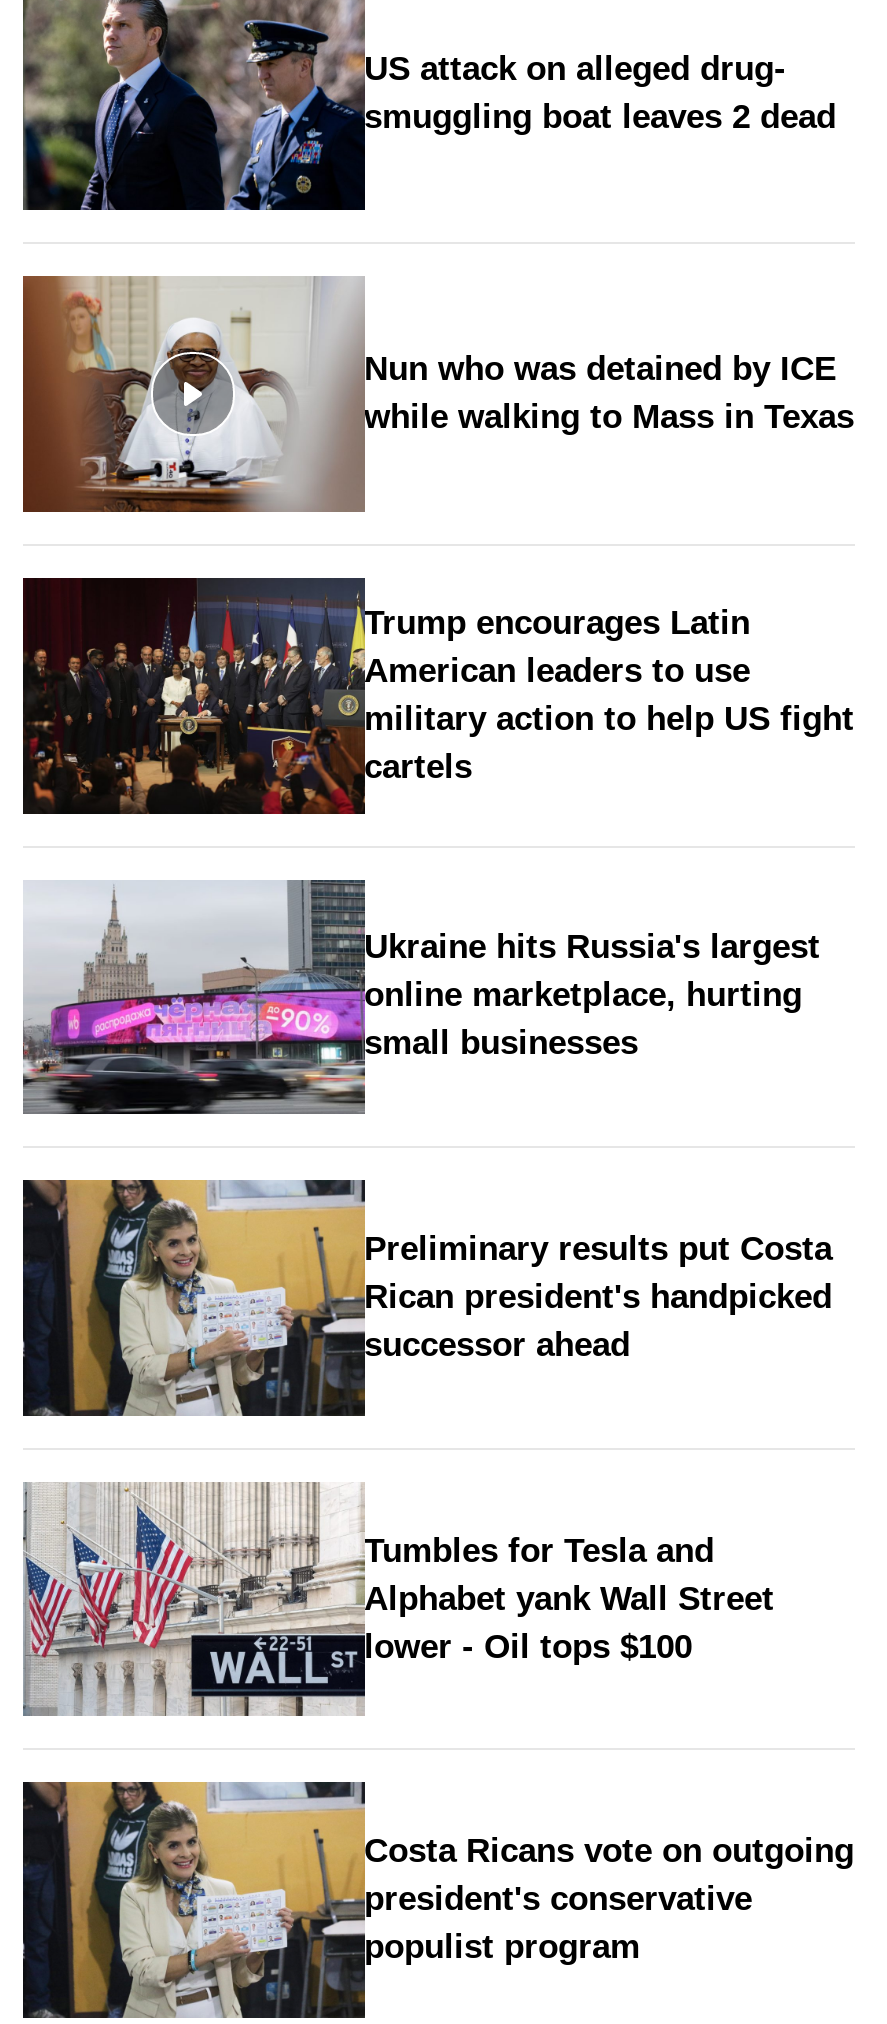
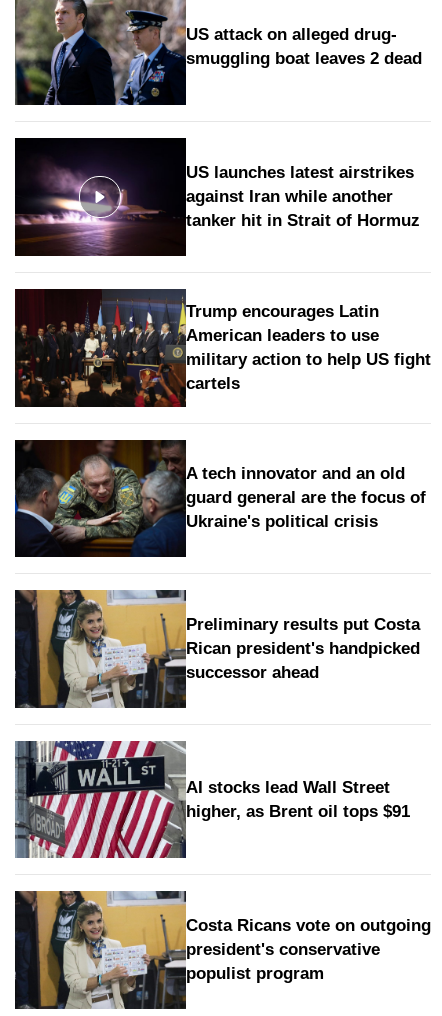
[21,274,854,514] [image] | Nun who was detained by ICE | while walking to Mass in Texas -> [14,137,419,256] [image] | US launches latest airstrikes | against Iran while another | tanker hit in Strait of Hormuz
[21,878,820,1116] [image] | Ukraine hits Russia's largest | online marketplace, hurting | small businesses -> [14,439,425,558] [image] | A tech innovator and an old | guard general are the focus of | Ukraine's political crisis
[25,1482,774,1716] [image] | Tumbles for Tesla and | Alphabet yank Wall Street | lower - Oil tops $100 -> [16,740,409,859] [image] | AI stocks lead Wall Street | higher, as Brent oil tops $91

